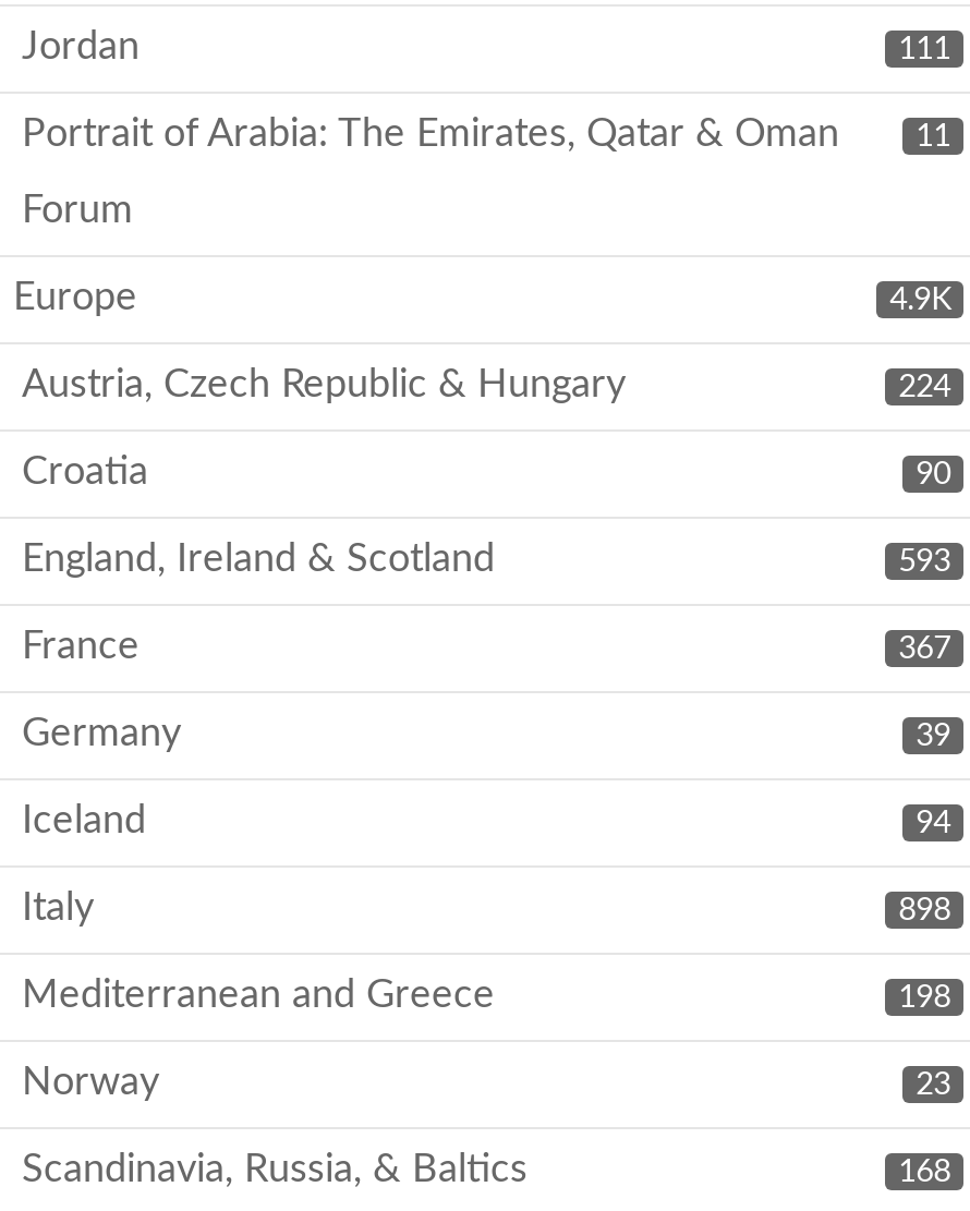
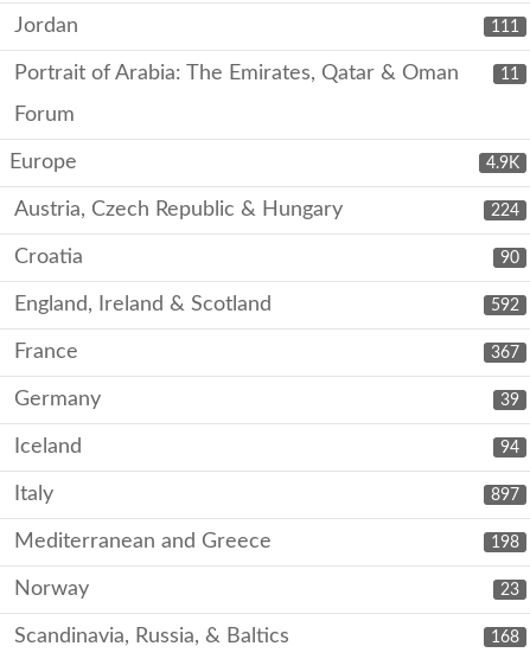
[899,545,951,578] 593 -> [491,296,520,314] 592
[899,894,951,927] 898 -> [491,486,520,504] 897

